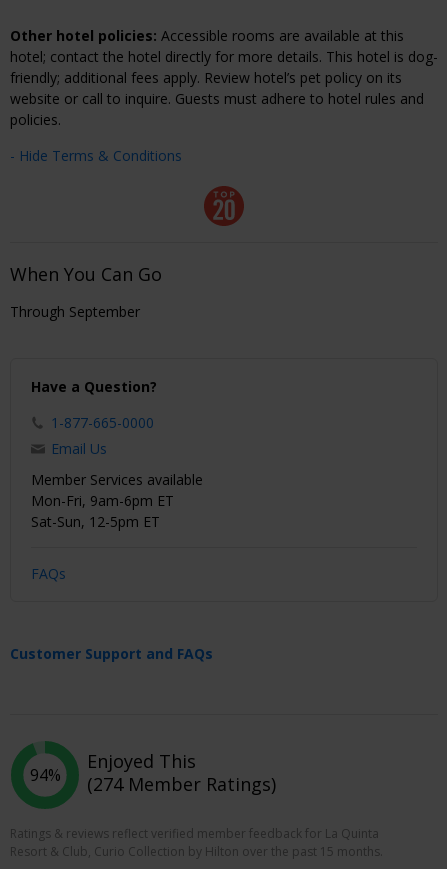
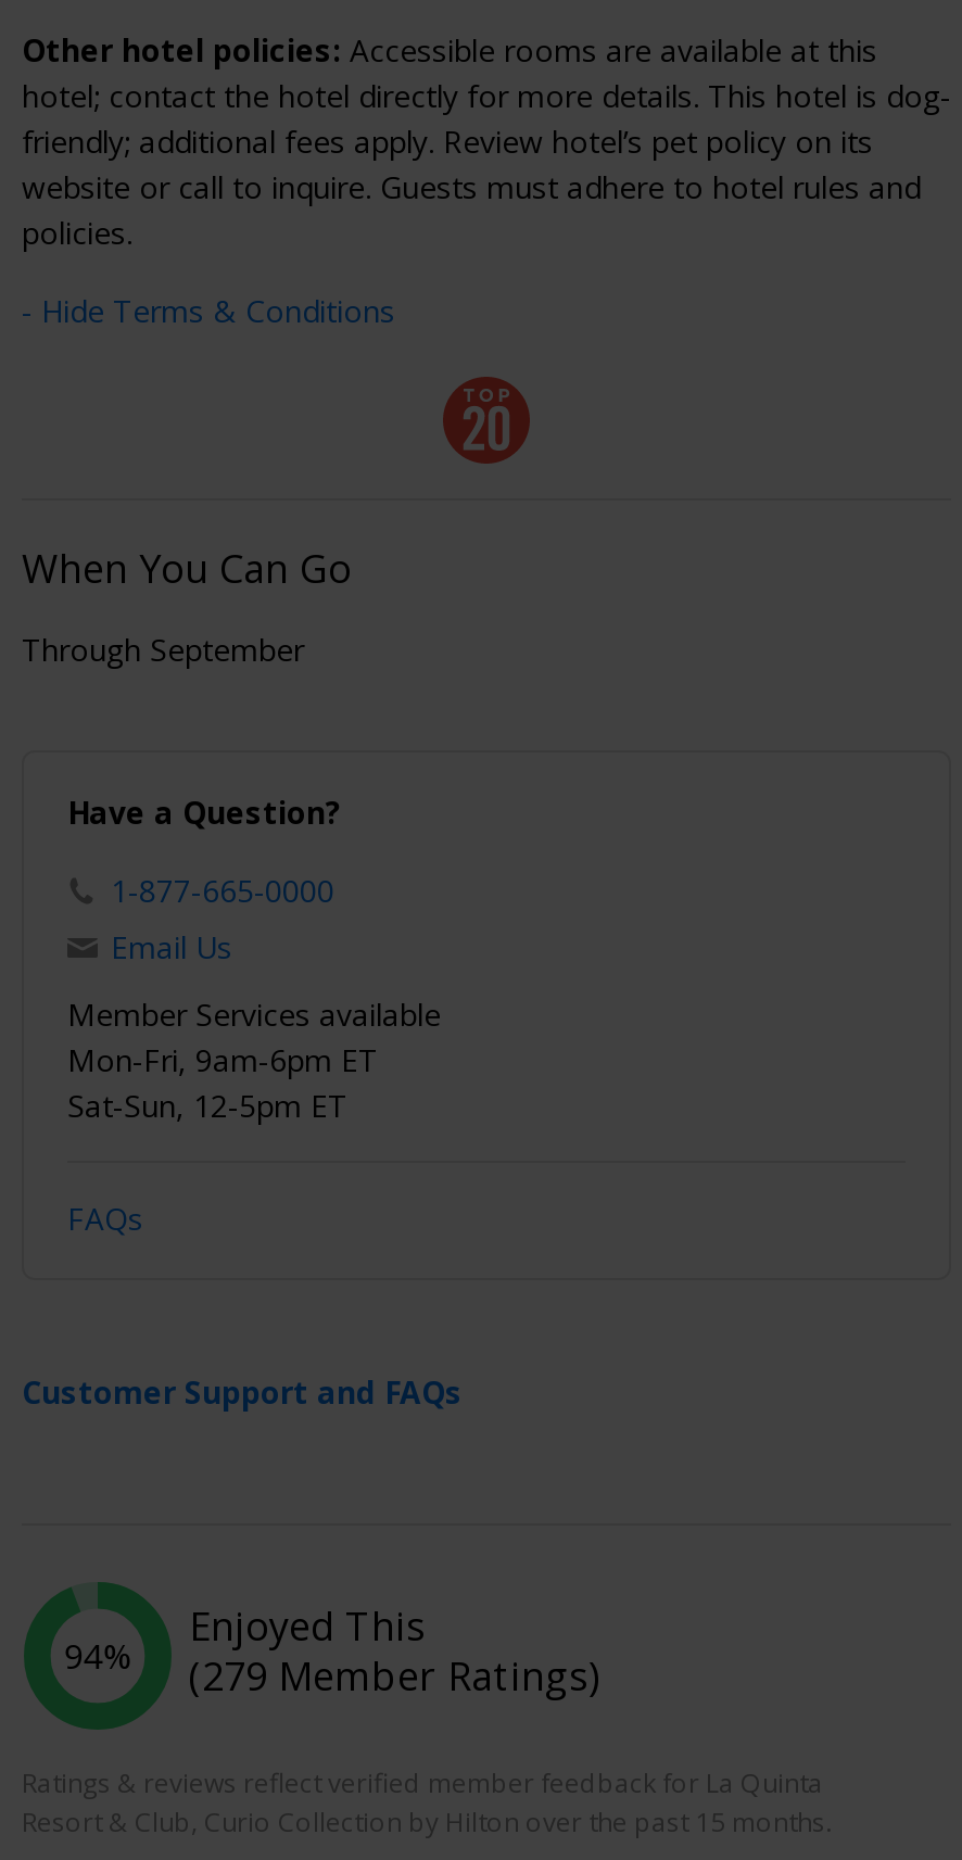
[87,772,276,796] (274 Member Ratings) -> [189,1649,599,1701] (279 Member Ratings)

